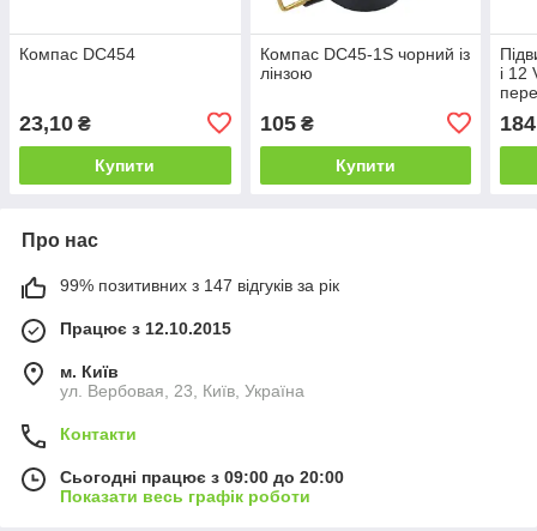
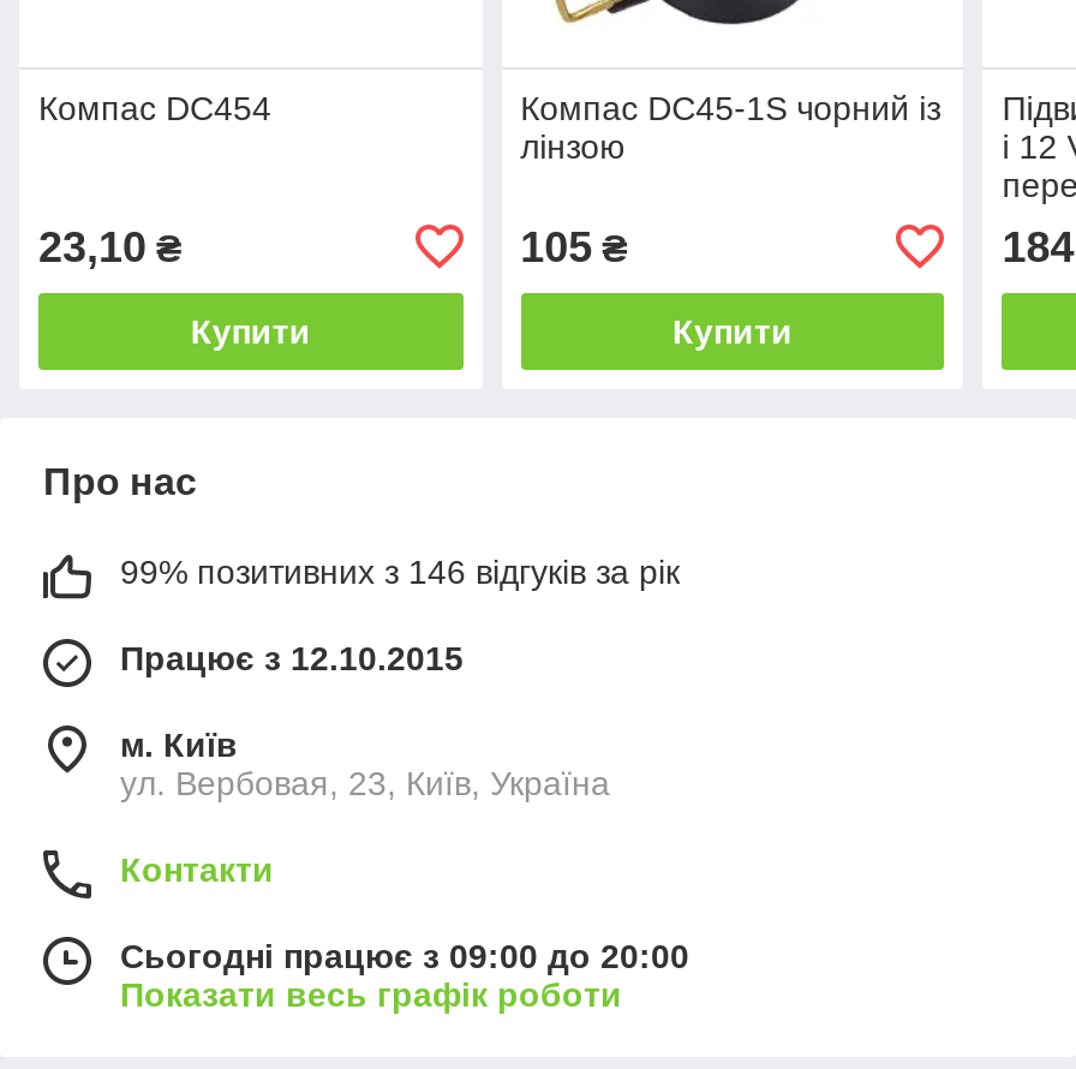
[60,275,339,295] 99% позитивних з 147 відгуків за рік -> [120,552,680,590] 99% позитивних з 146 відгуків за рік

